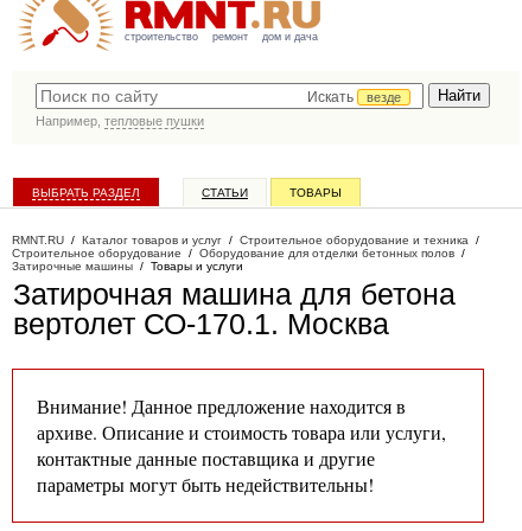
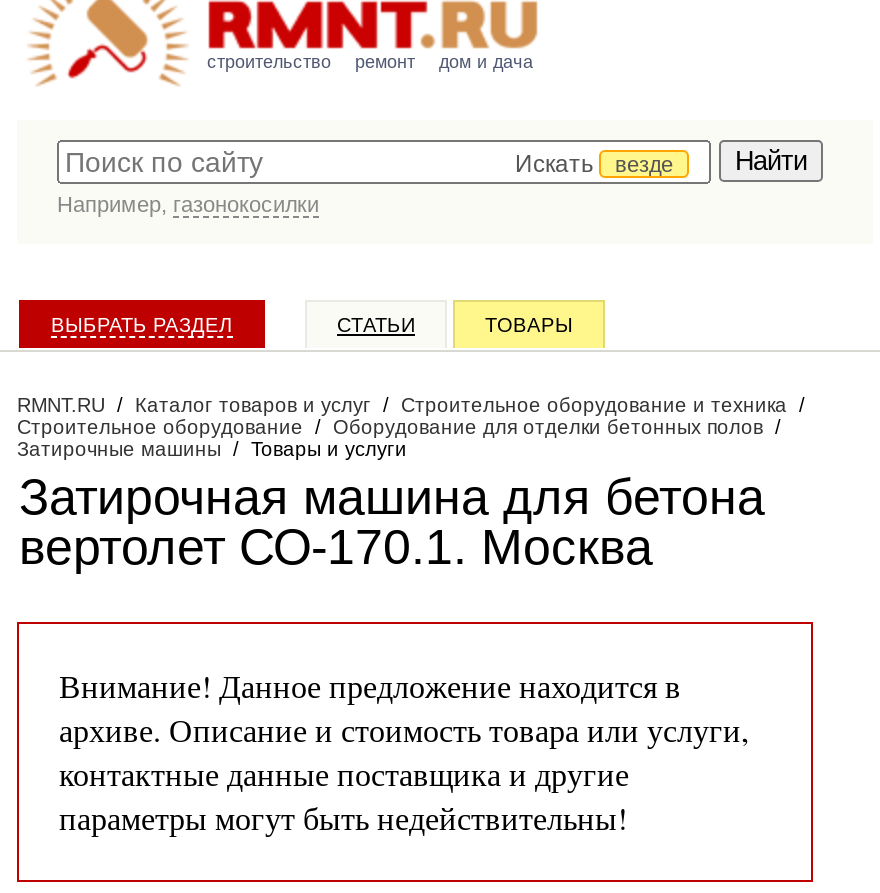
[36,114,204,128] Например, тепловые пушки -> [57,192,319,216] Например, газонокосилки

